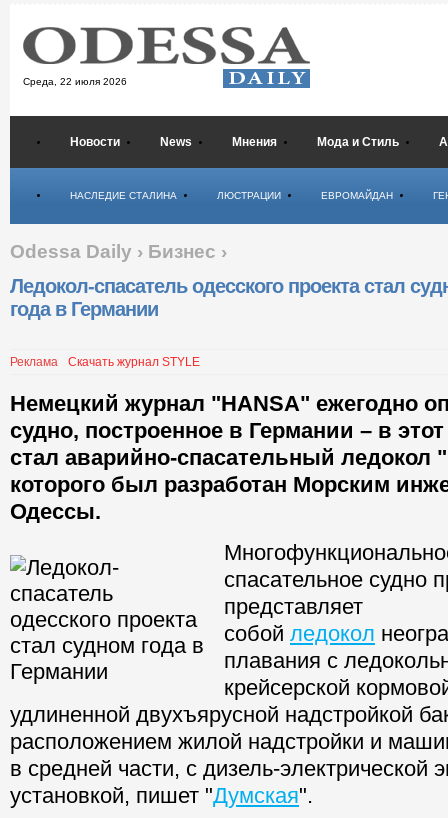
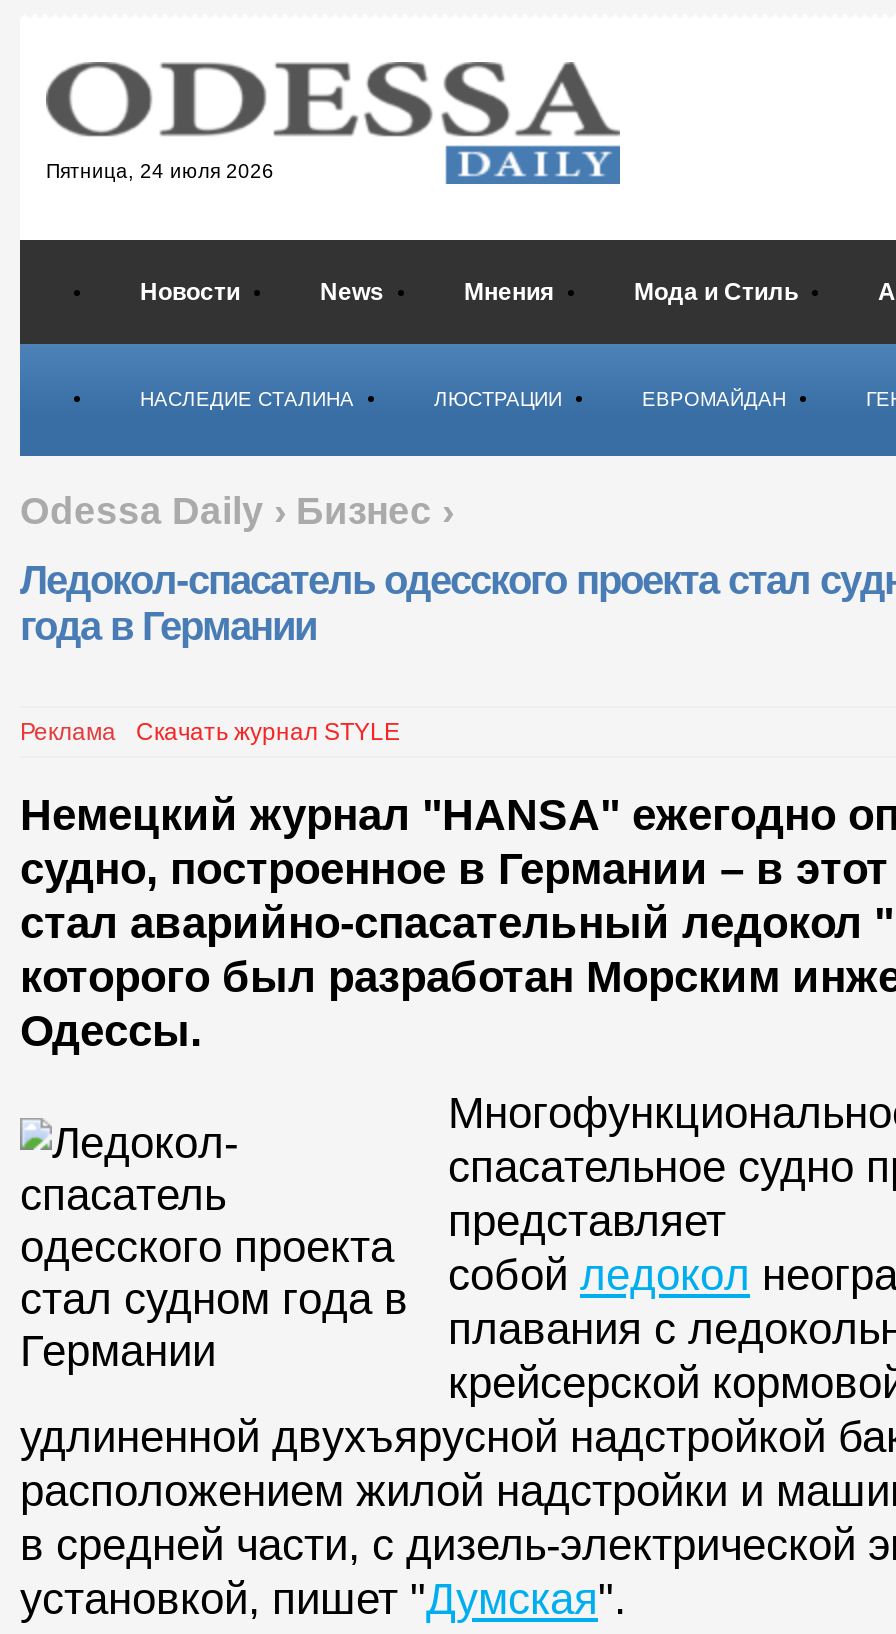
[23,76,127,87] Среда, 22 июля 2026 -> [46,160,274,182] Пятница, 24 июля 2026

